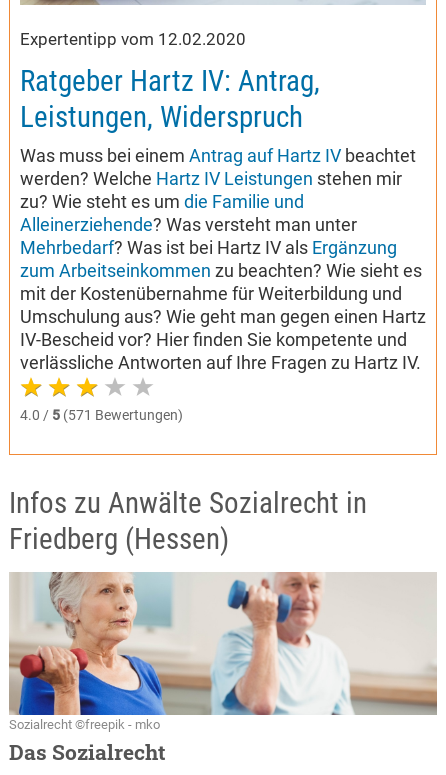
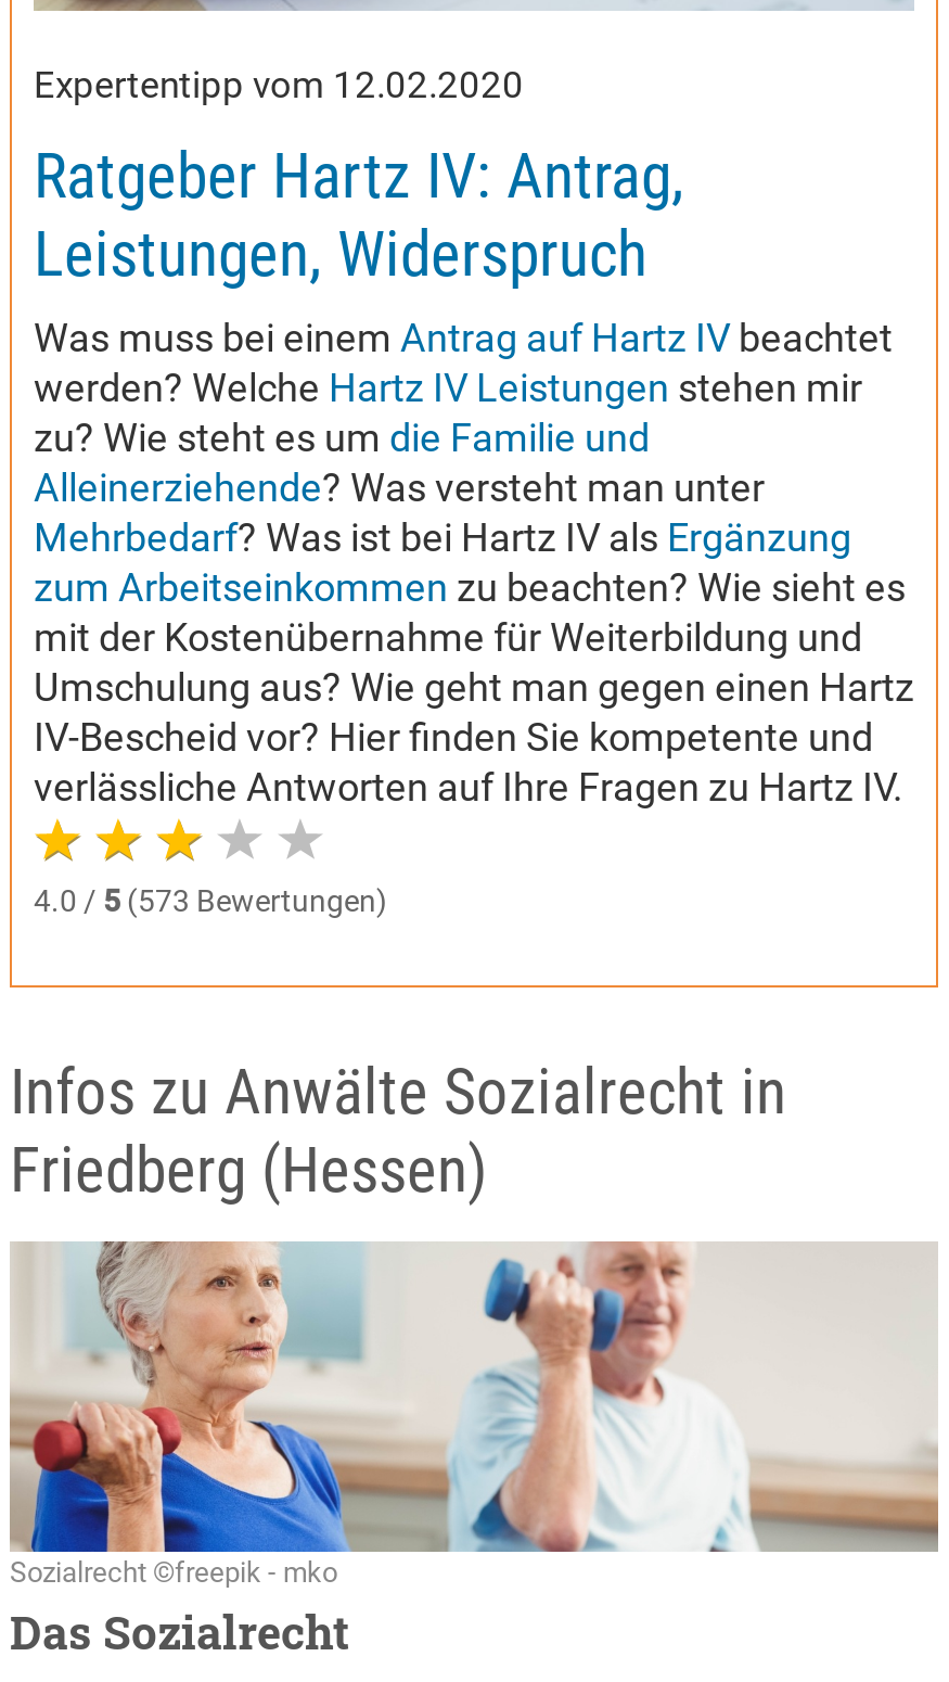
[20,407,183,423] 4.0 / 5 (571 Bewertungen) -> [34,883,387,918] 4.0 / 5 (573 Bewertungen)

